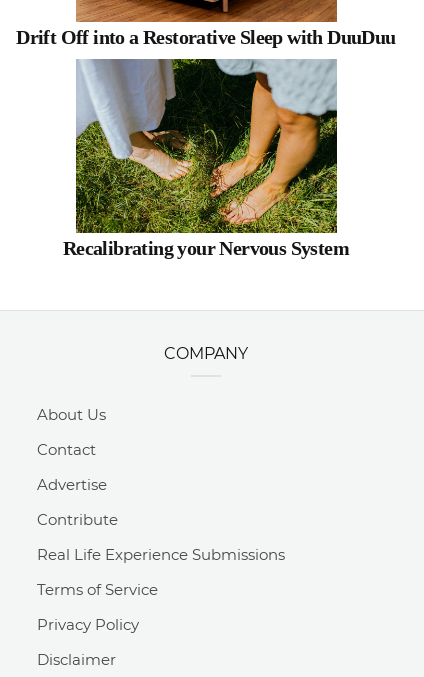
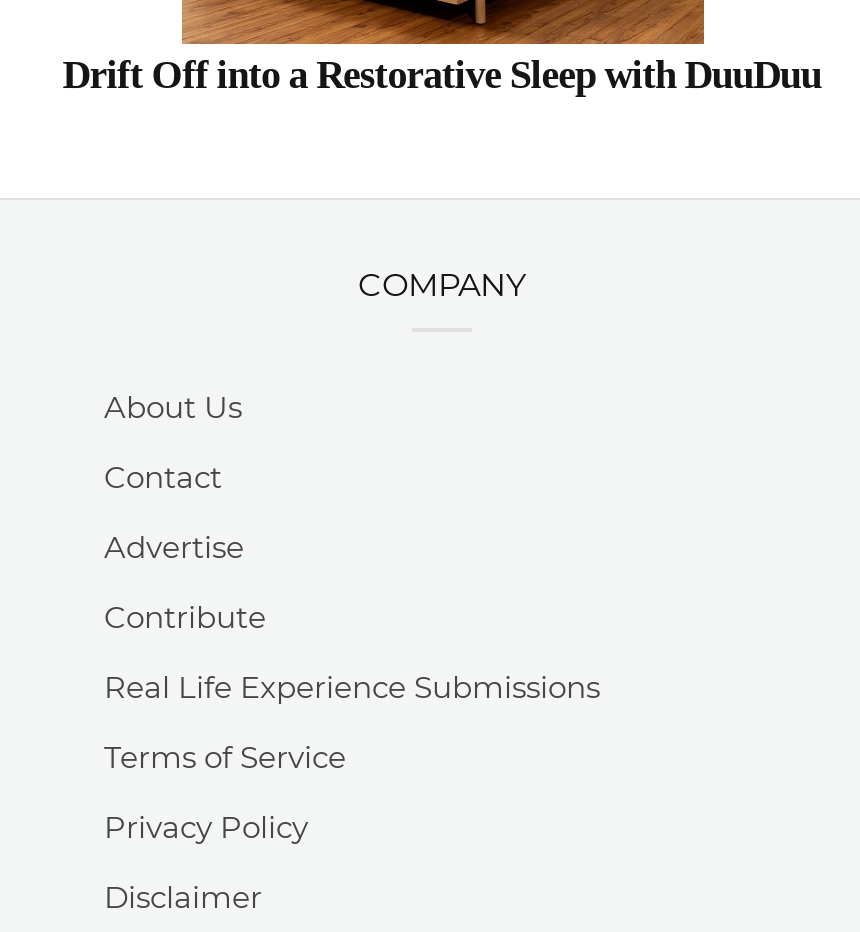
[63,58,349,259] [image] | Recalibrating your Nervous System -> none

